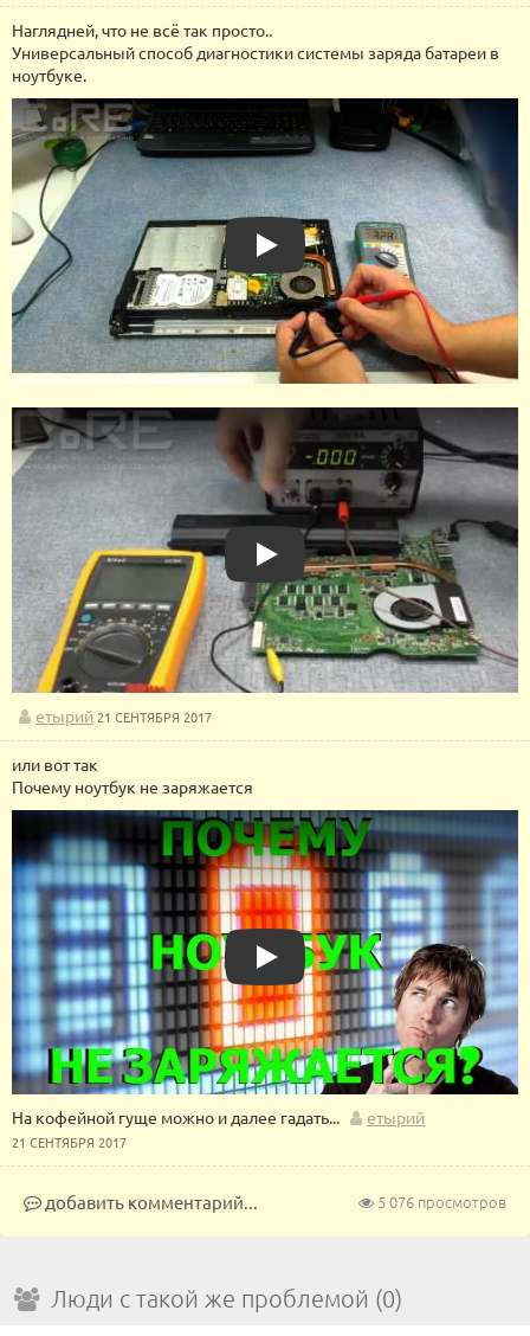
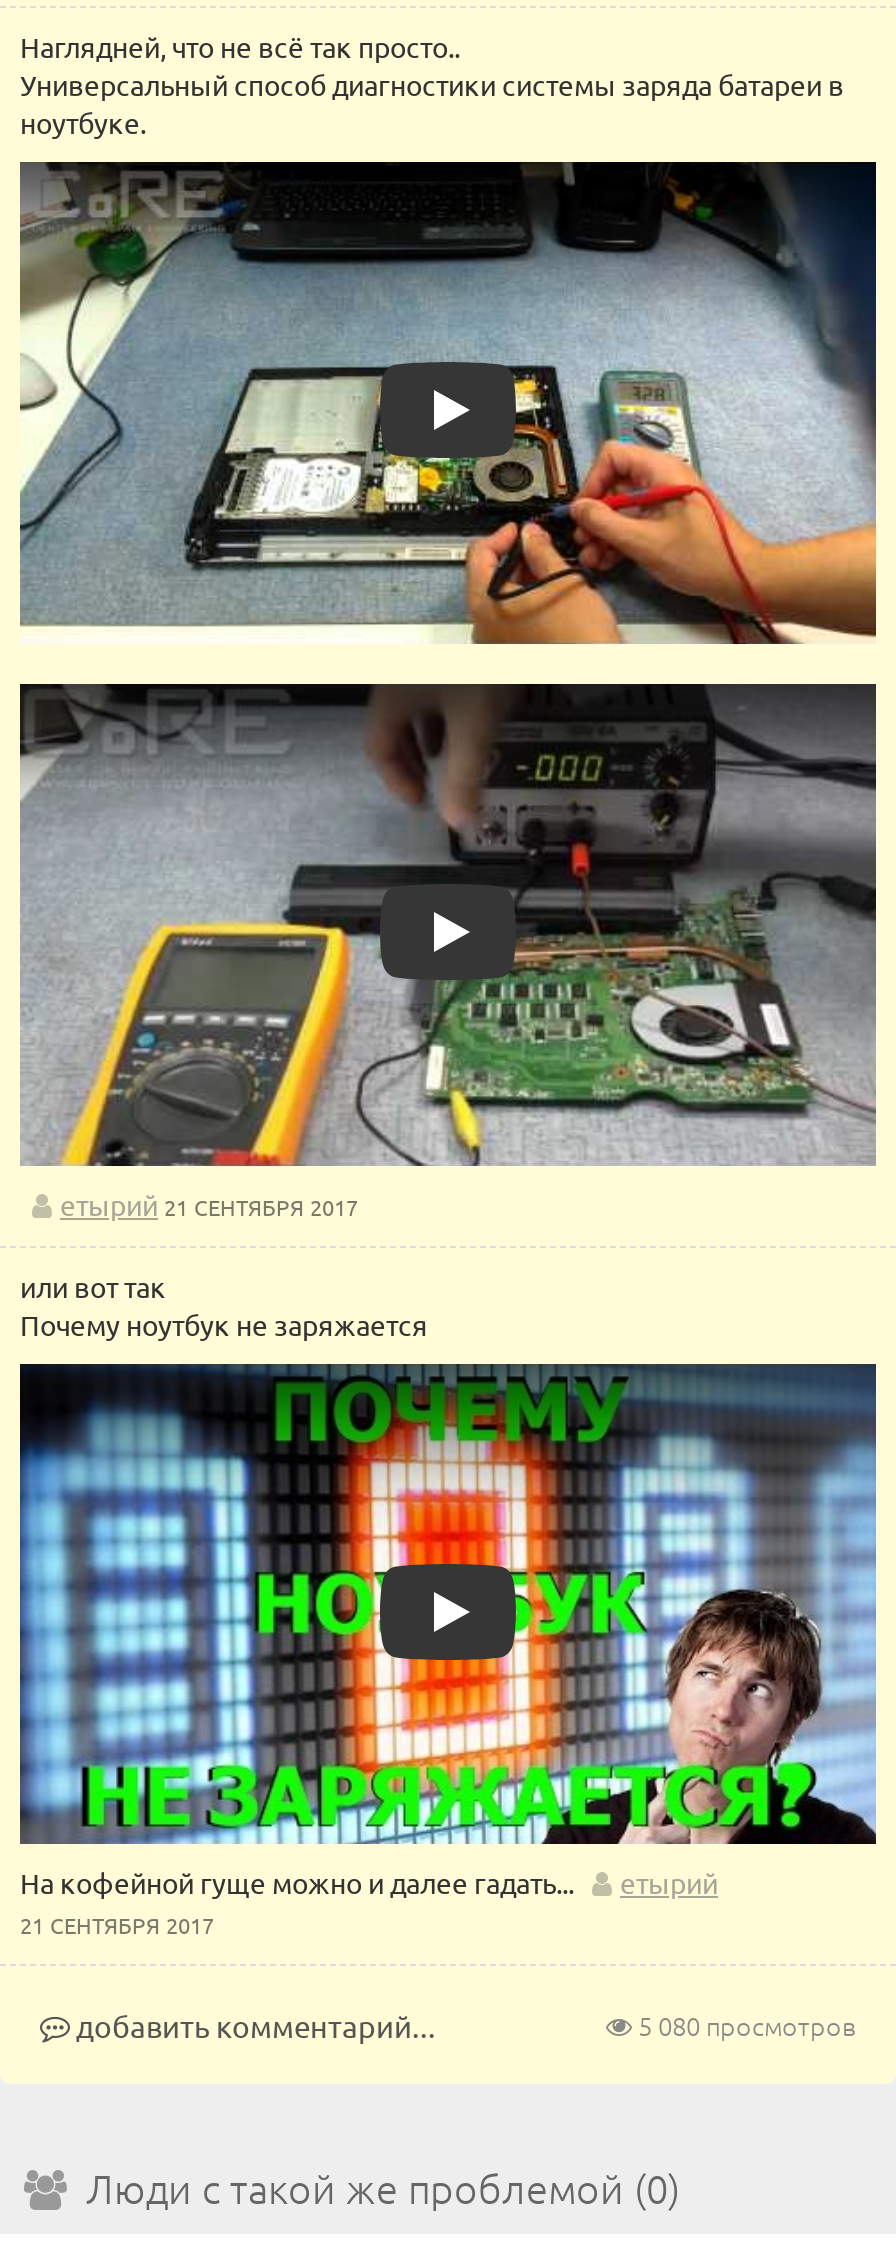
[374,1191,506,1213] 5 076 просмотров -> [632,2006,856,2044] 5 080 просмотров

